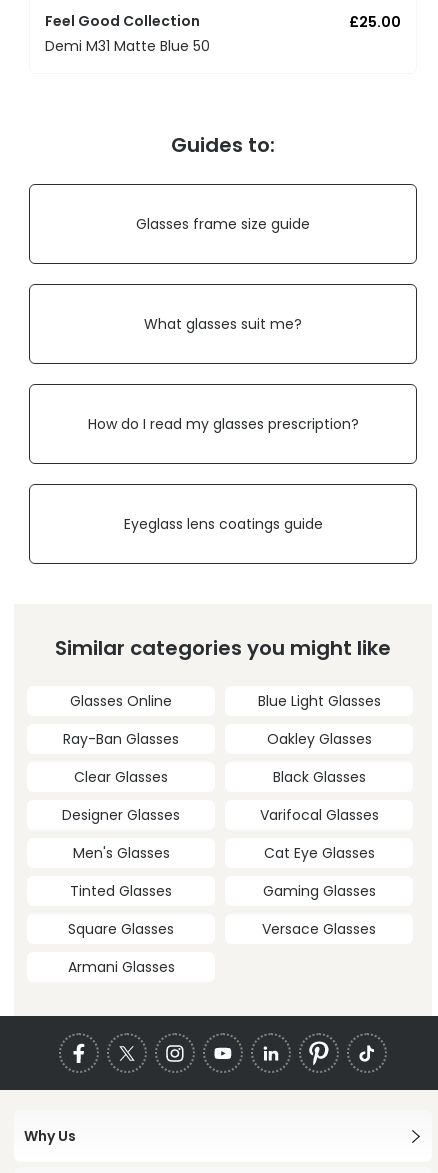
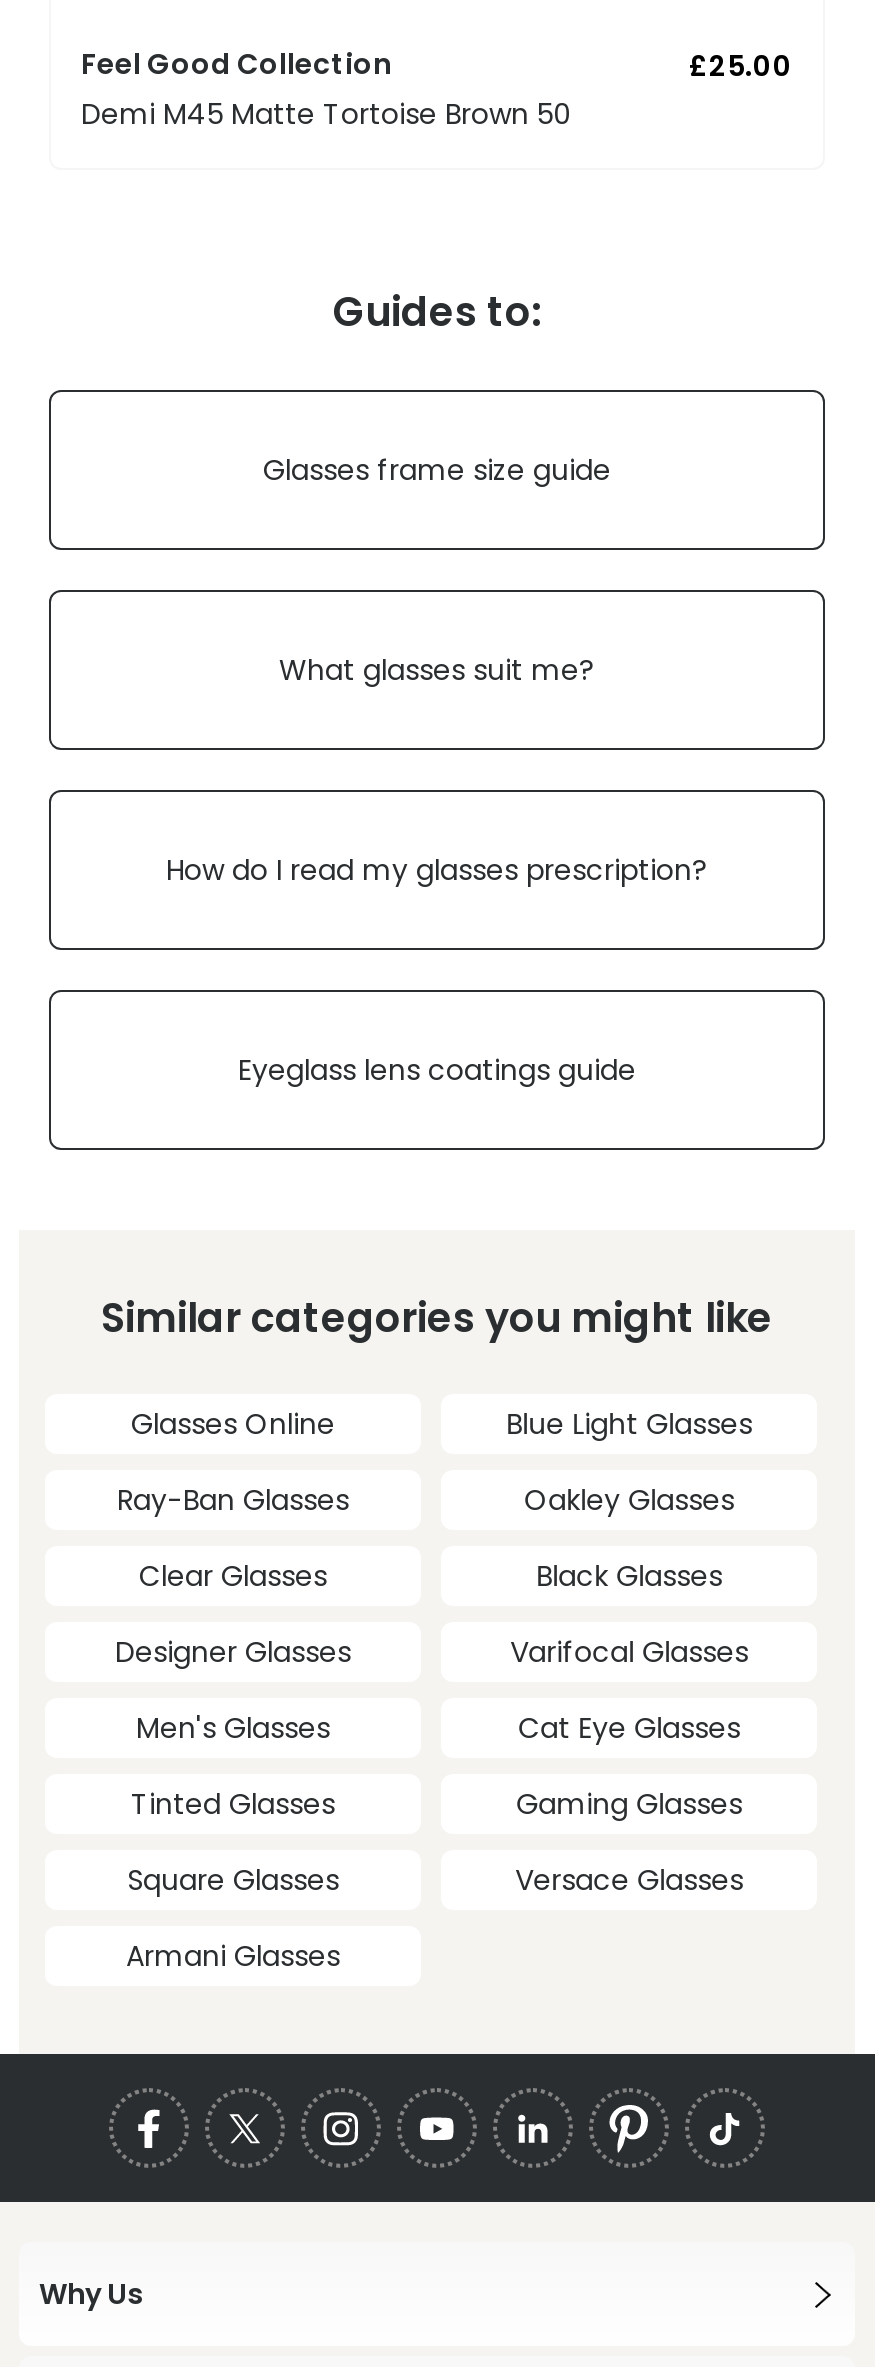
[45,36,210,56] Demi M31 Matte Blue 50 -> [81,94,571,134] Demi M45 Matte Tortoise Brown 50

